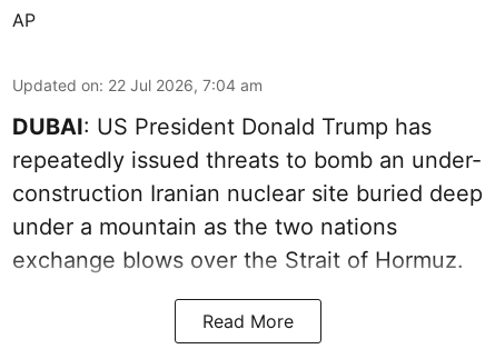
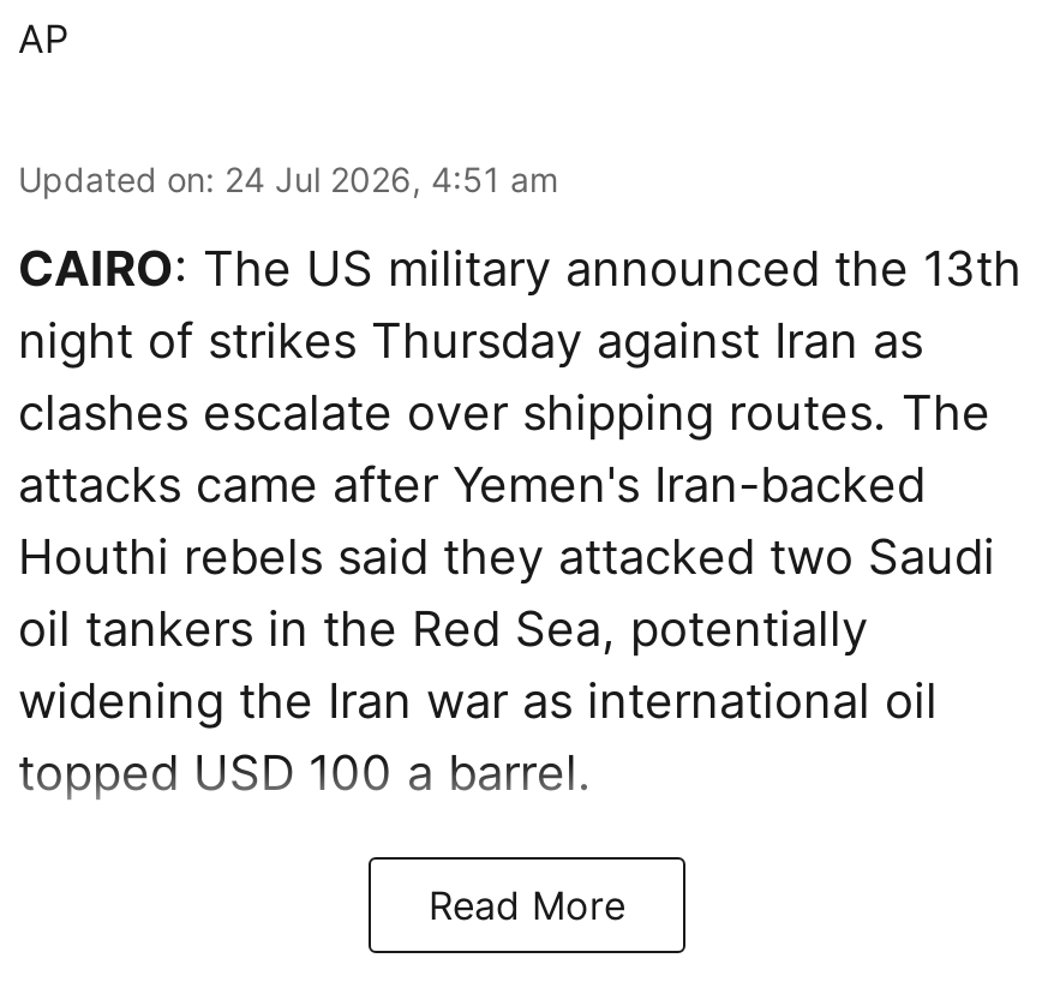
[12,75,263,94] Updated on: 22 Jul 2026, 7:04 am -> [18,159,558,200] Updated on: 24 Jul 2026, 4:51 am
[12,113,483,273] DUBAI: US President Donald Trump has | repeatedly issued threats to bomb an under- | construction Iranian nuclear site buried deep | under a mountain as the two nations | exchange blows over the Strait of Hormuz. -> [18,241,1022,803] CAIRO: The US military announced the 13th | night of strikes Thursday against Iran as | clashes escalate over shipping routes. The | attacks came after Yemen's Iran-backed | Houthi rebels said they attacked two Saudi | oil tankers in the Red Sea, potentially | widening the Iran war as international oil | topped USD 100 a barrel.

